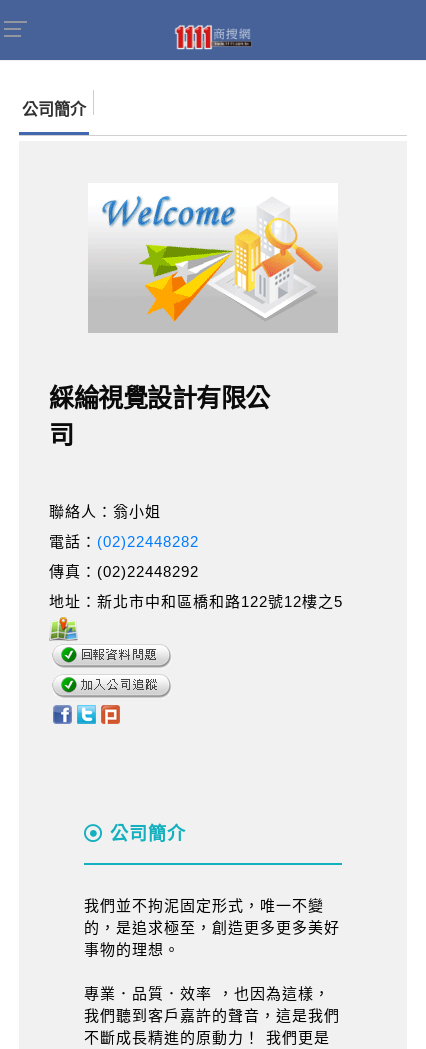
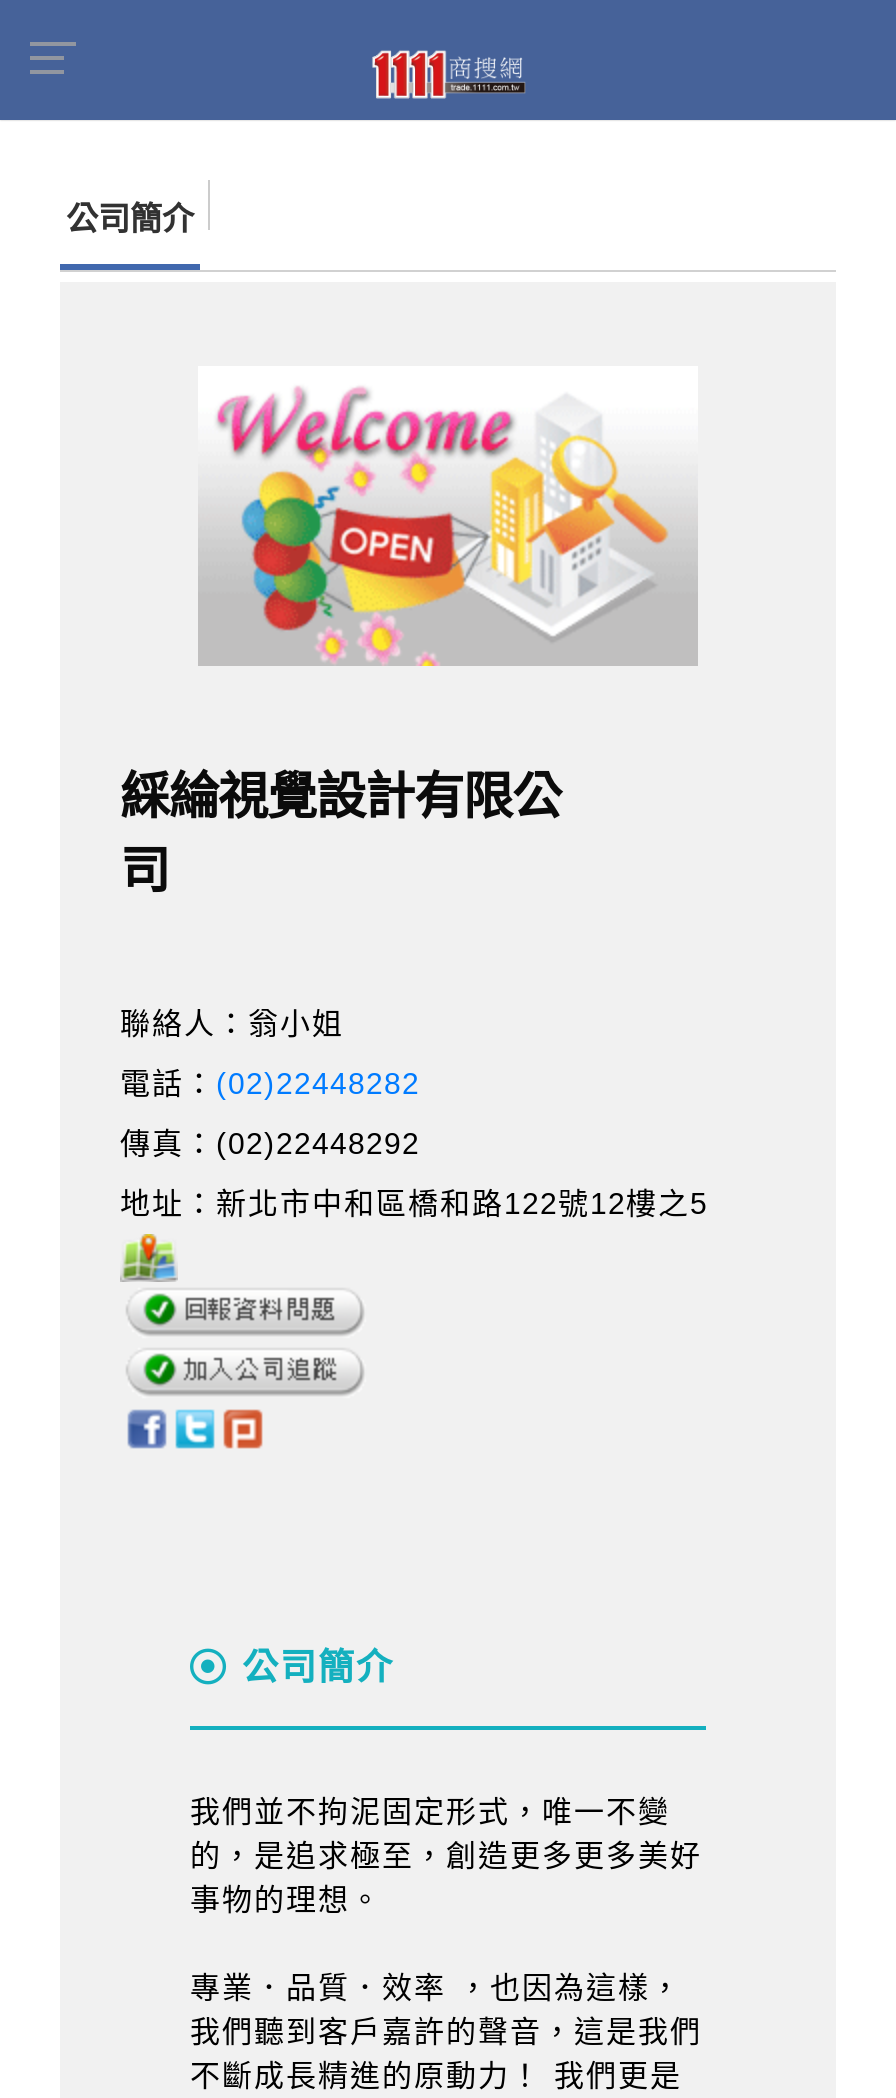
[98,194,246,333] [image] -> [216,386,516,668] [image]

